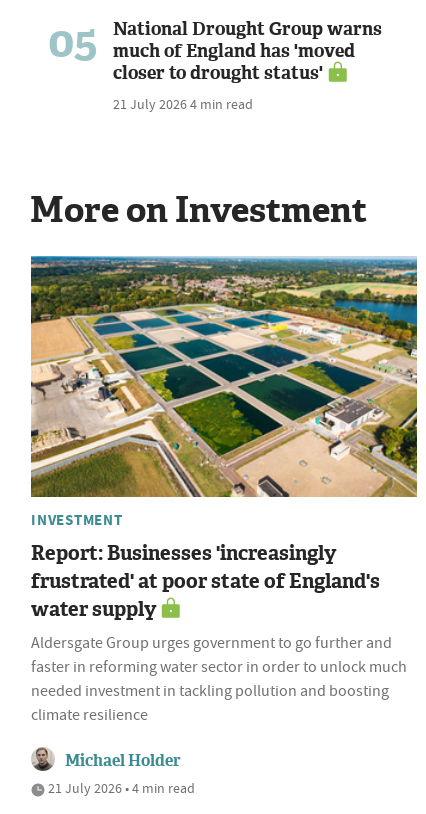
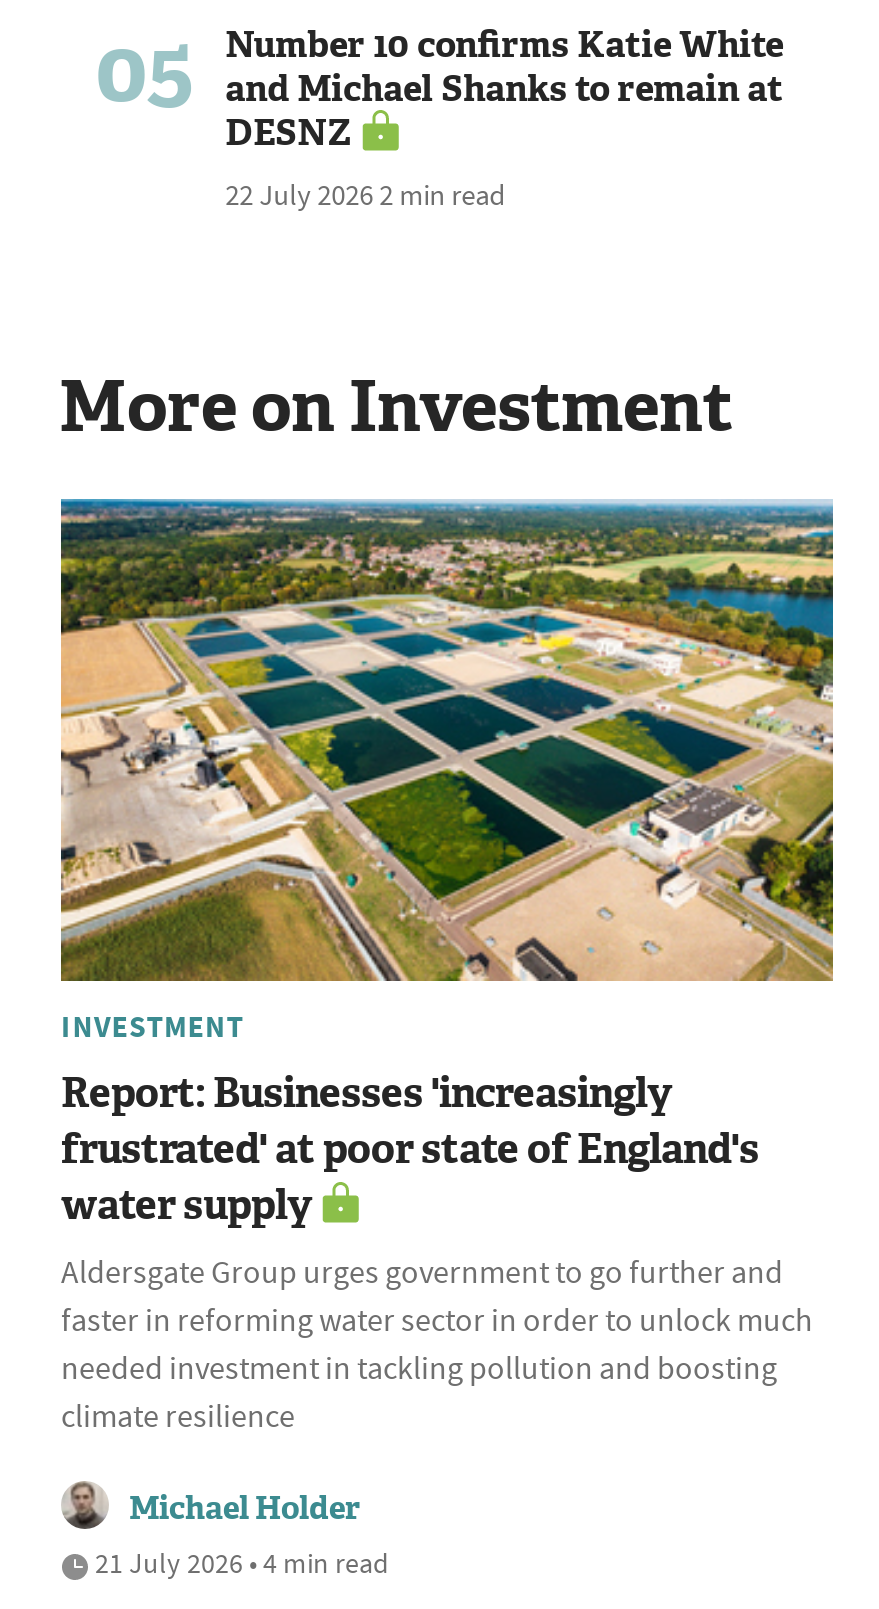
[113,16,382,112] National Drought Group warns | much of England has 'moved | closer to drought status' | 21 July 2026 4 min read -> [225,20,783,212] Number 10 confirms Katie White | and Michael Shanks to remain at | DESNZ | 22 July 2026 2 min read

